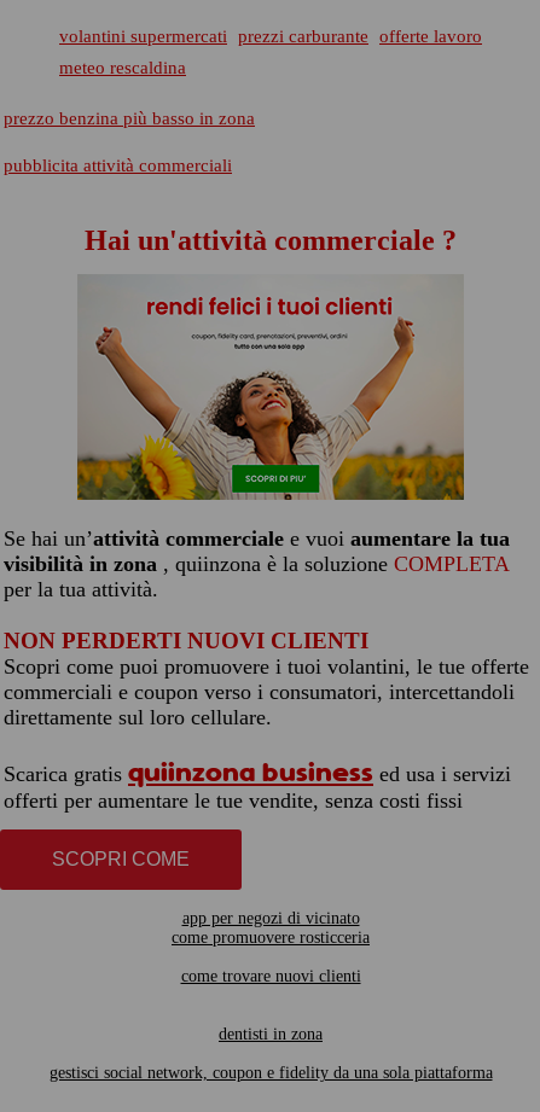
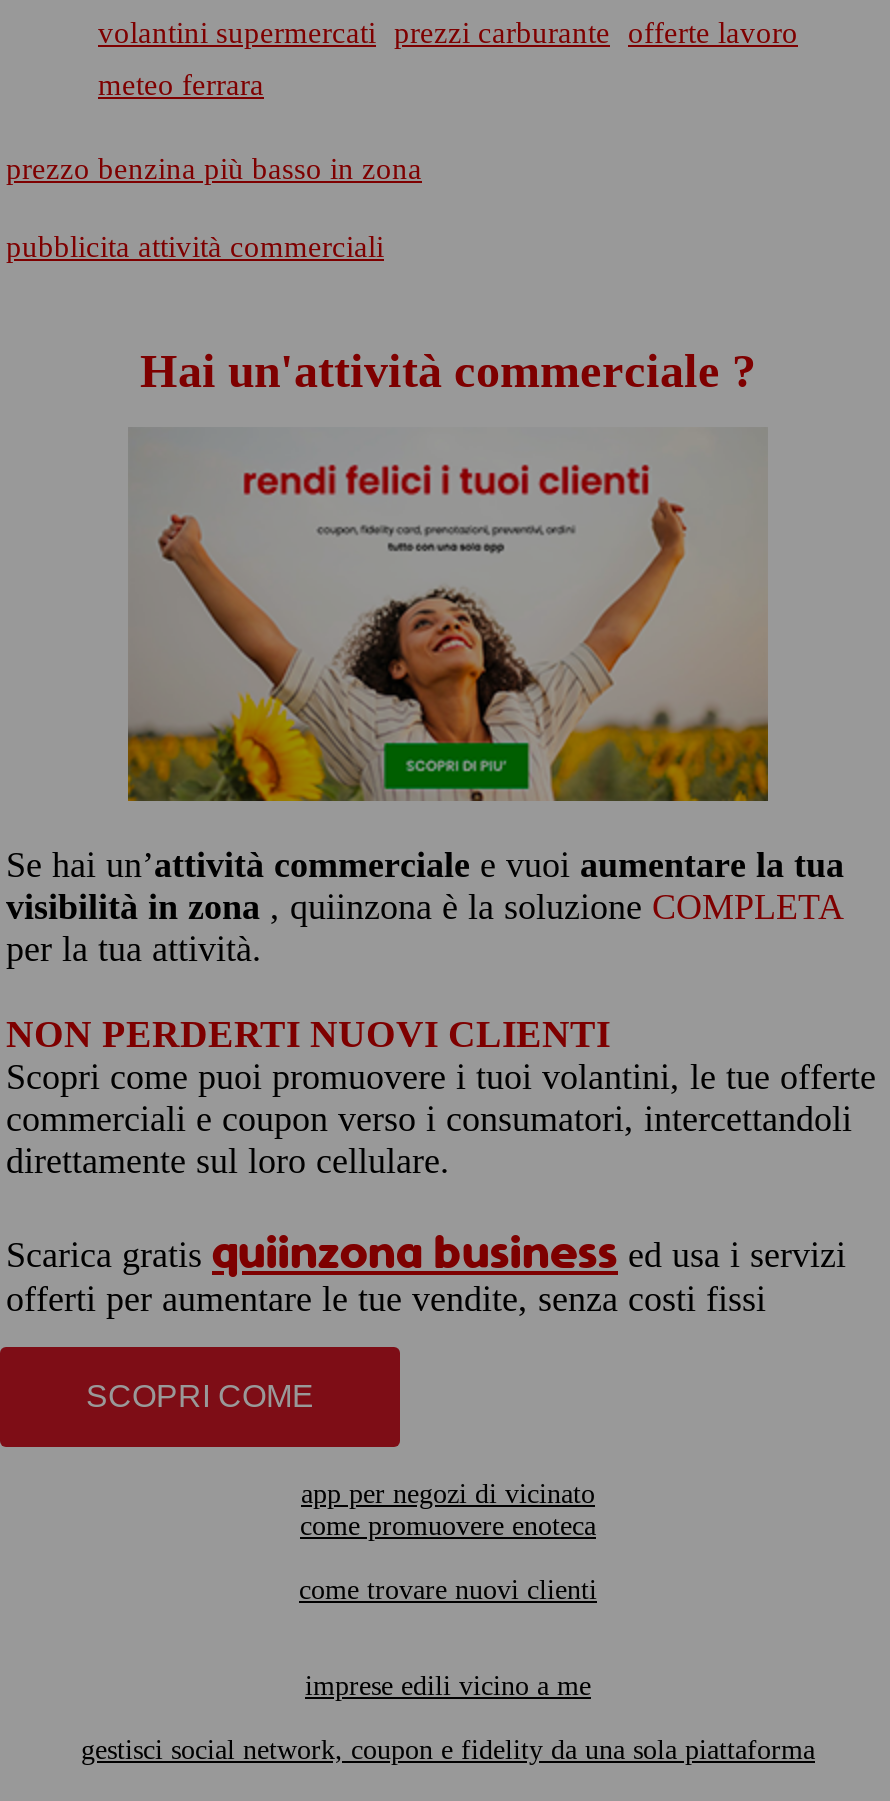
[59,58,186,77] meteo rescaldina -> [98,69,264,101] meteo ferrara
[172,928,370,947] come promuovere rosticceria -> [300,1511,596,1541] come promuovere enoteca
[219,1025,323,1043] dentisti in zona -> [305,1671,591,1701] imprese edili vicino a me

